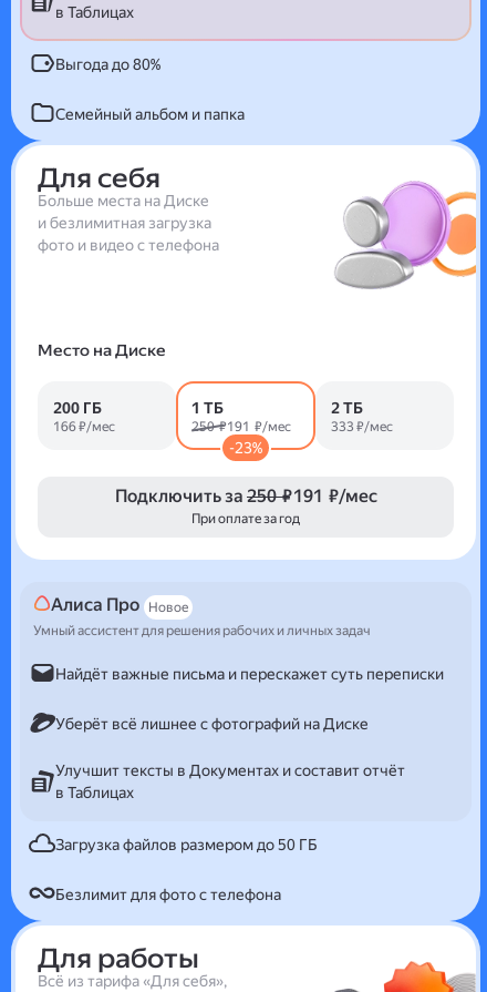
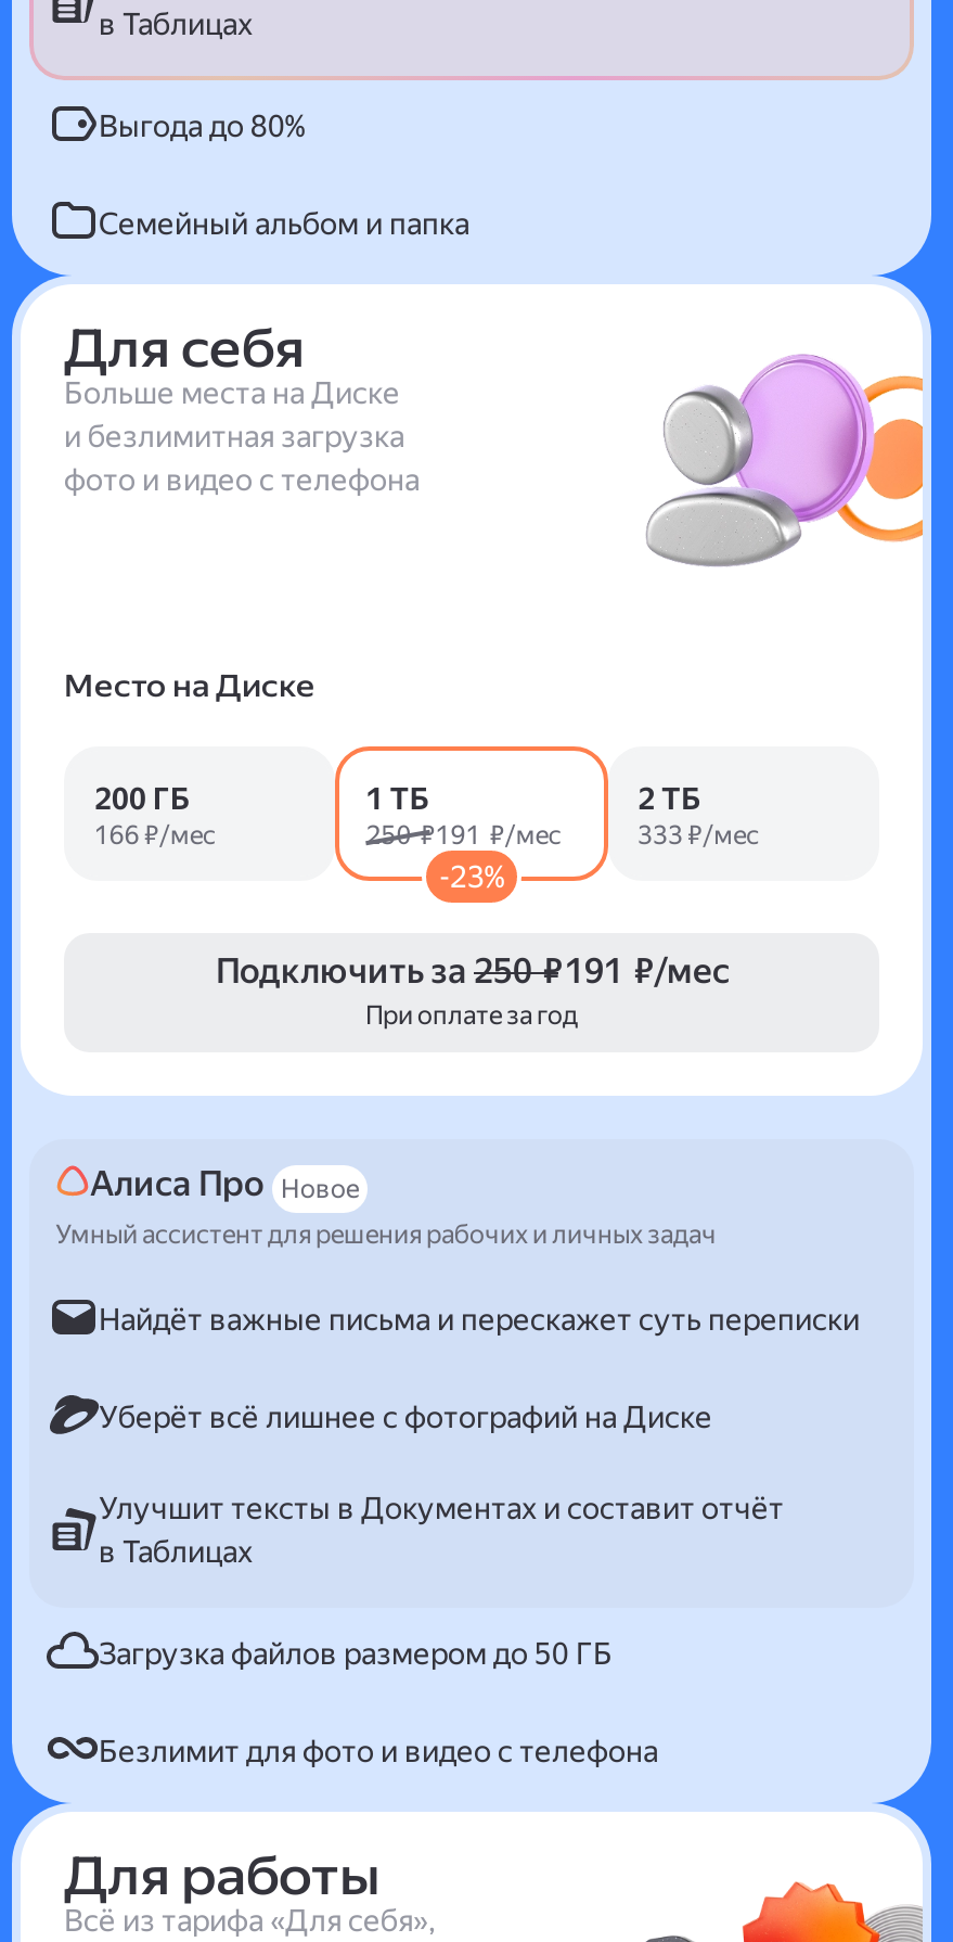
[55,885,281,903] Безлимит для фото с телефона -> [99,1733,658,1767] Безлимит для фото и видео с телефона

